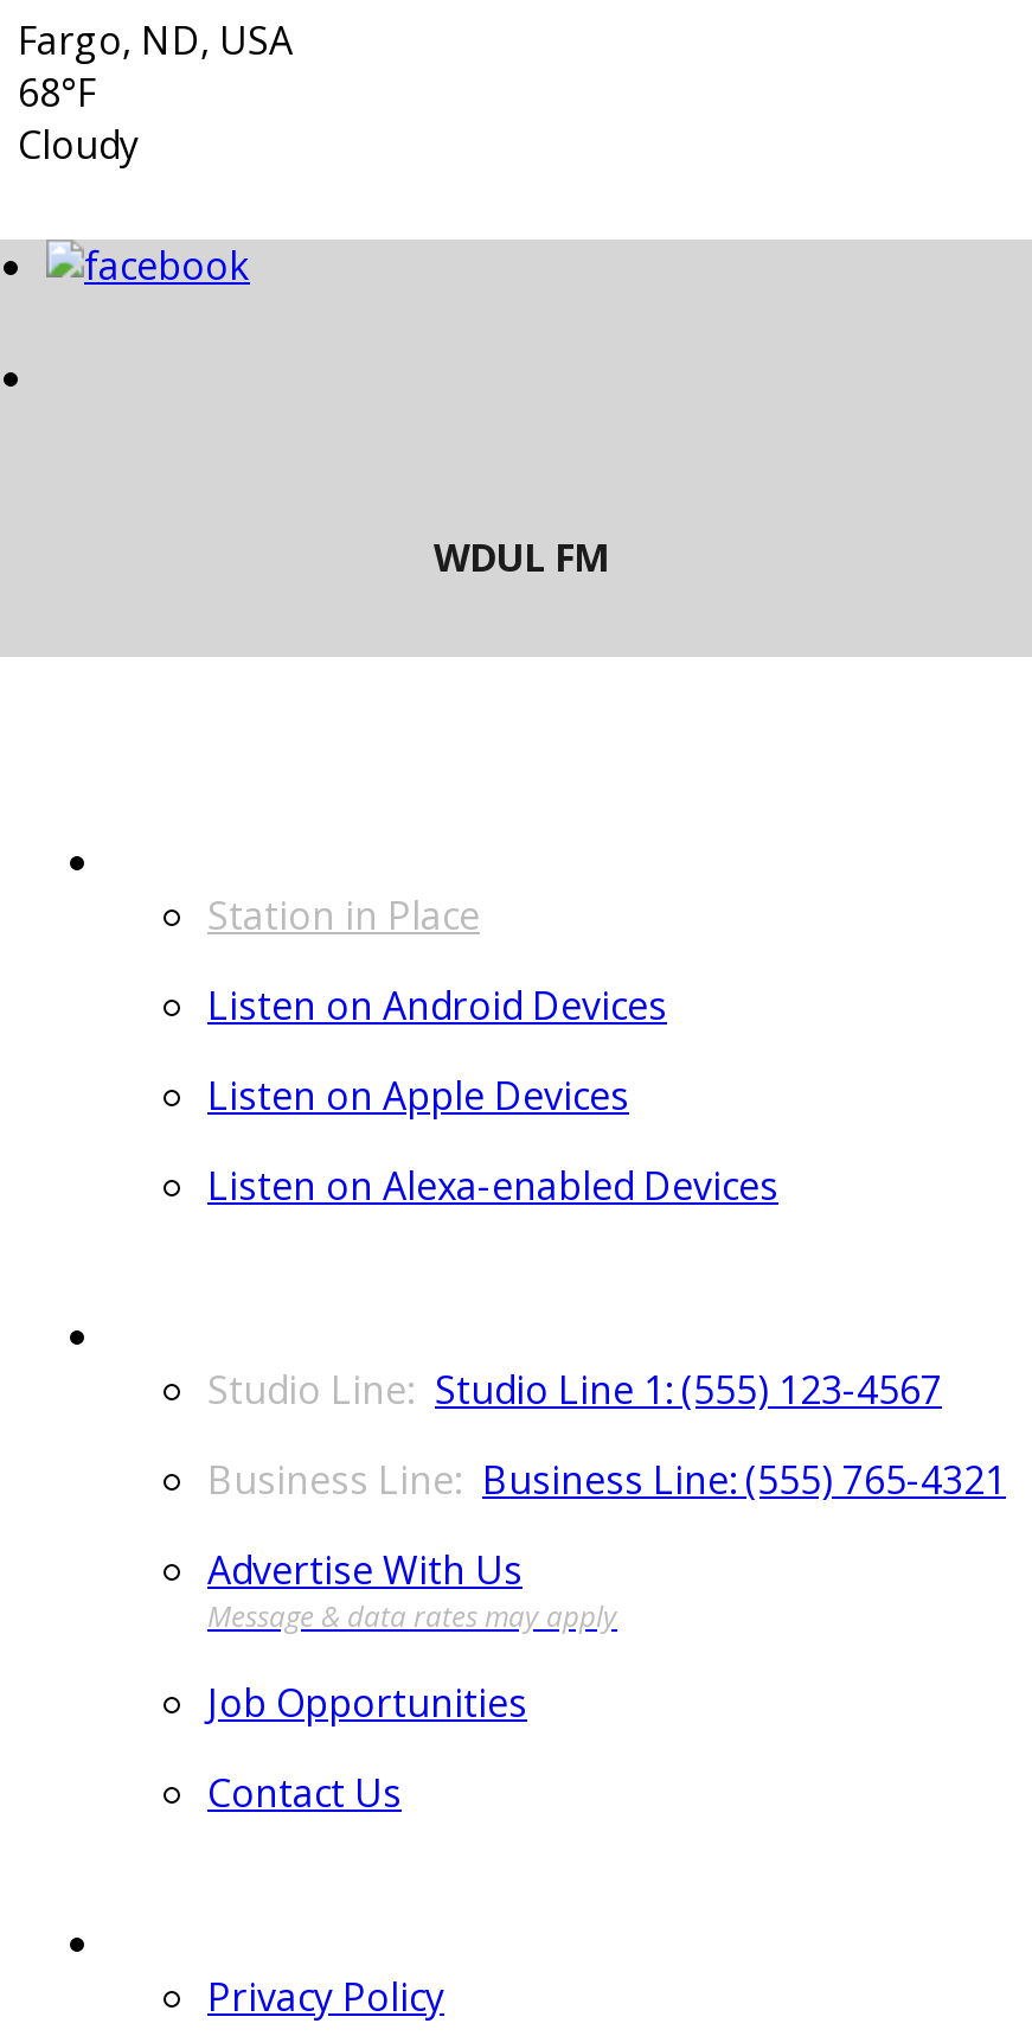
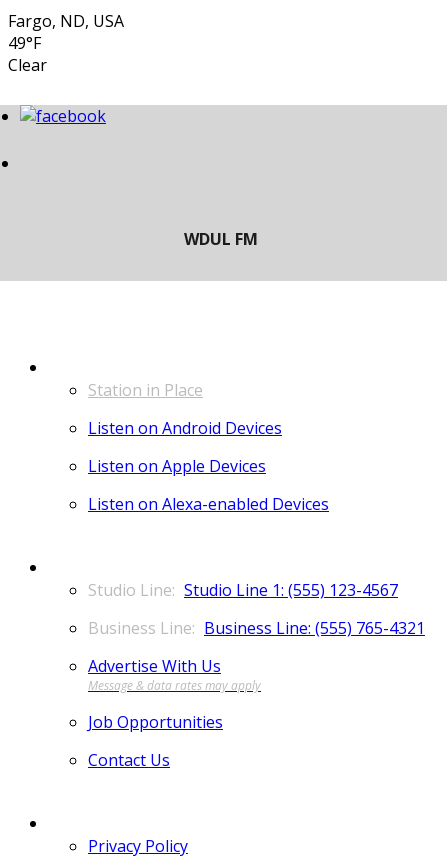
[18,67,139,171] 68°F | Cloudy -> [8,32,47,76] 49°F | Clear

